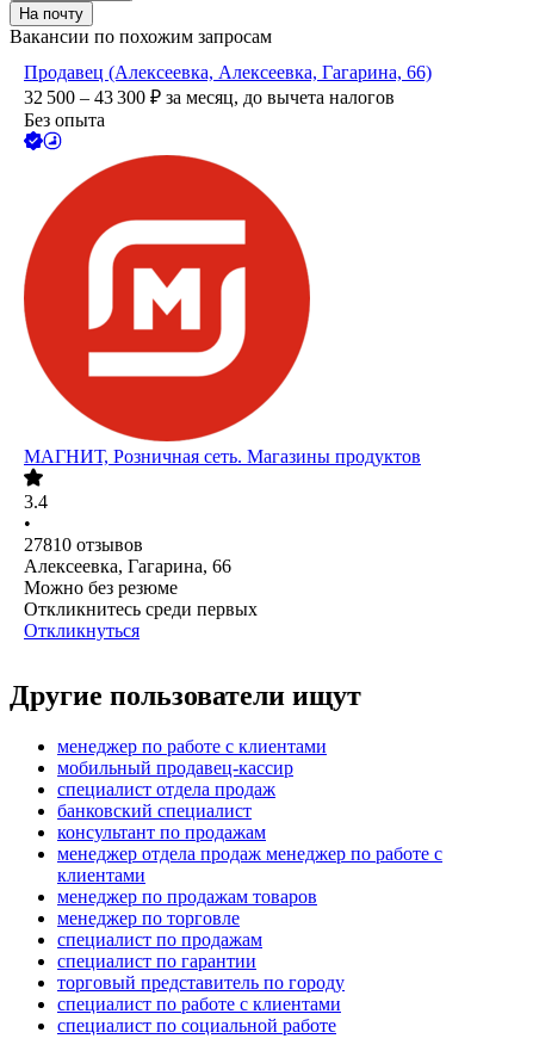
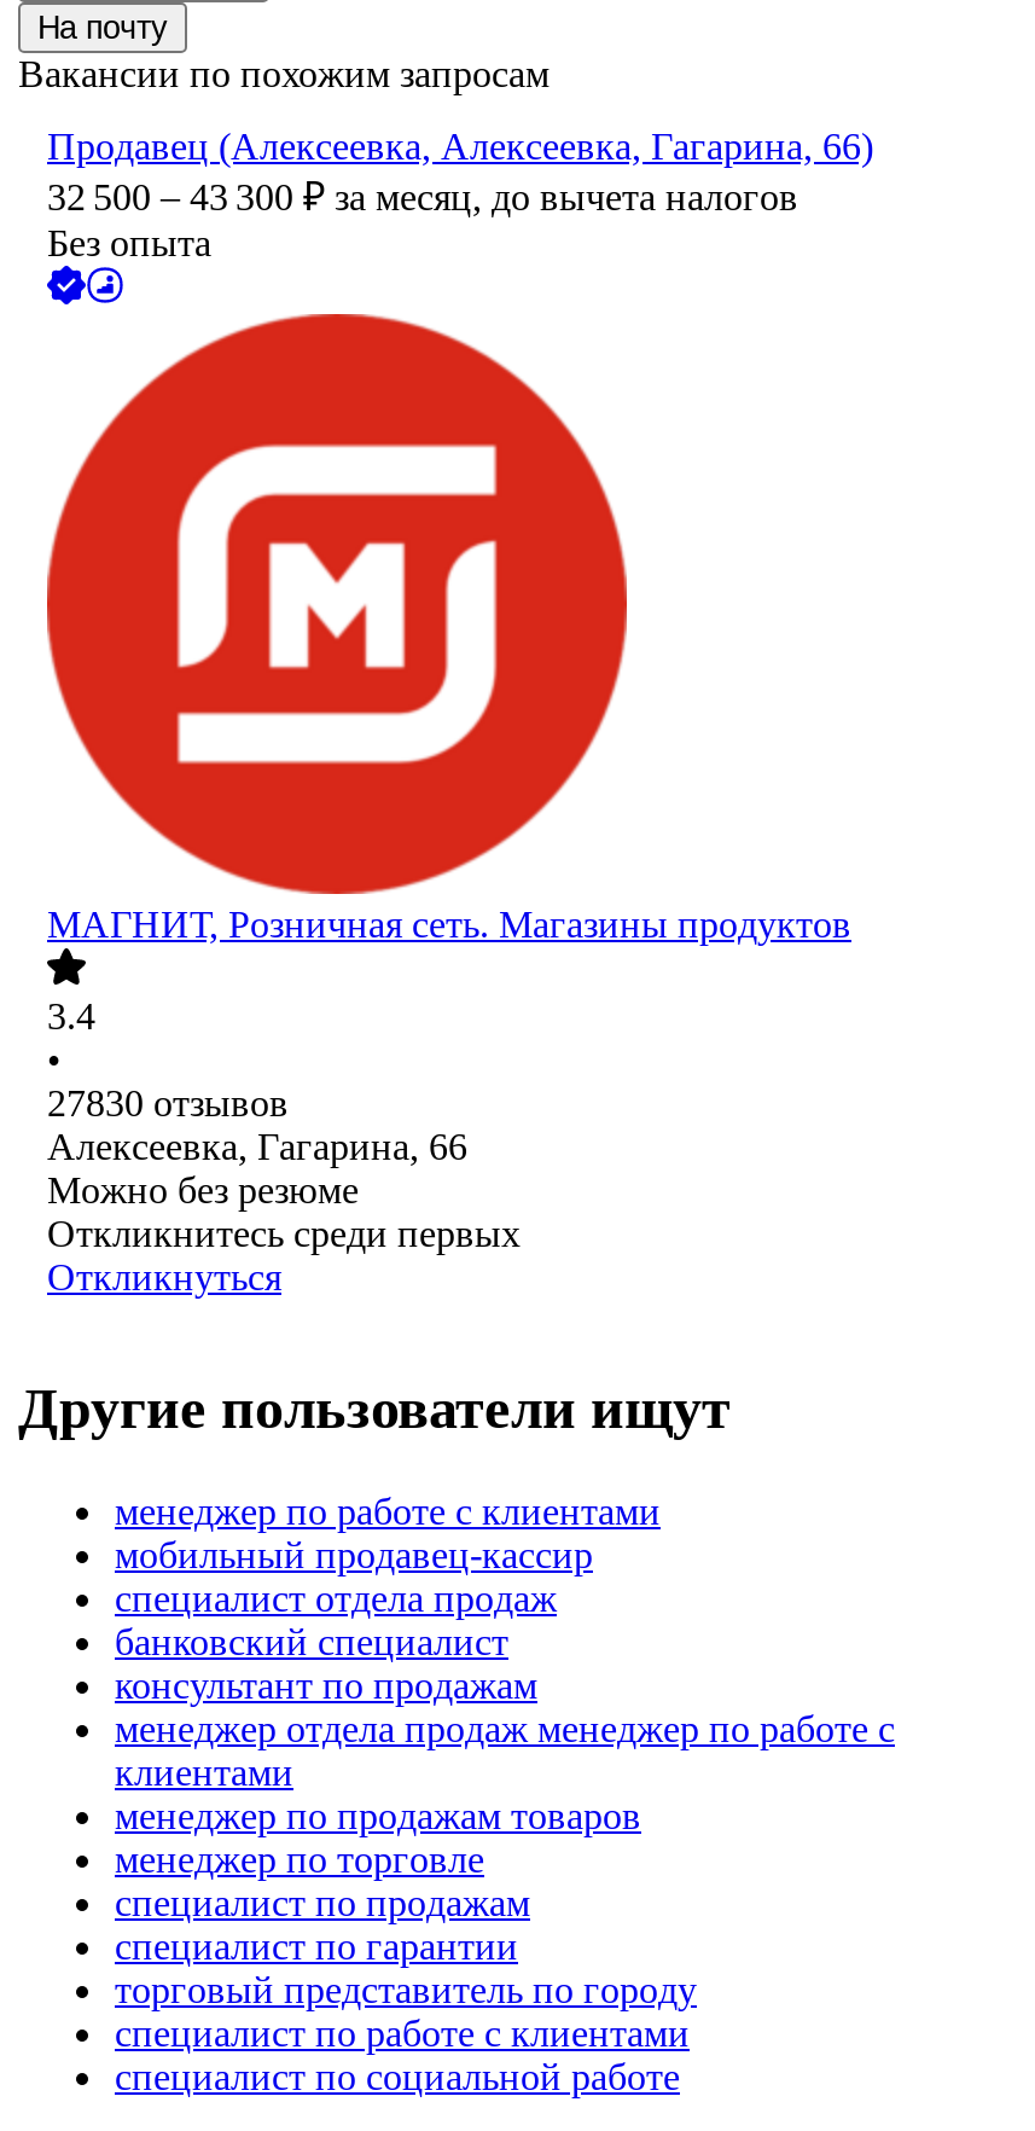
[24,535,143,555] 27810 отзывов -> [47,1084,289,1125] 27830 отзывов

